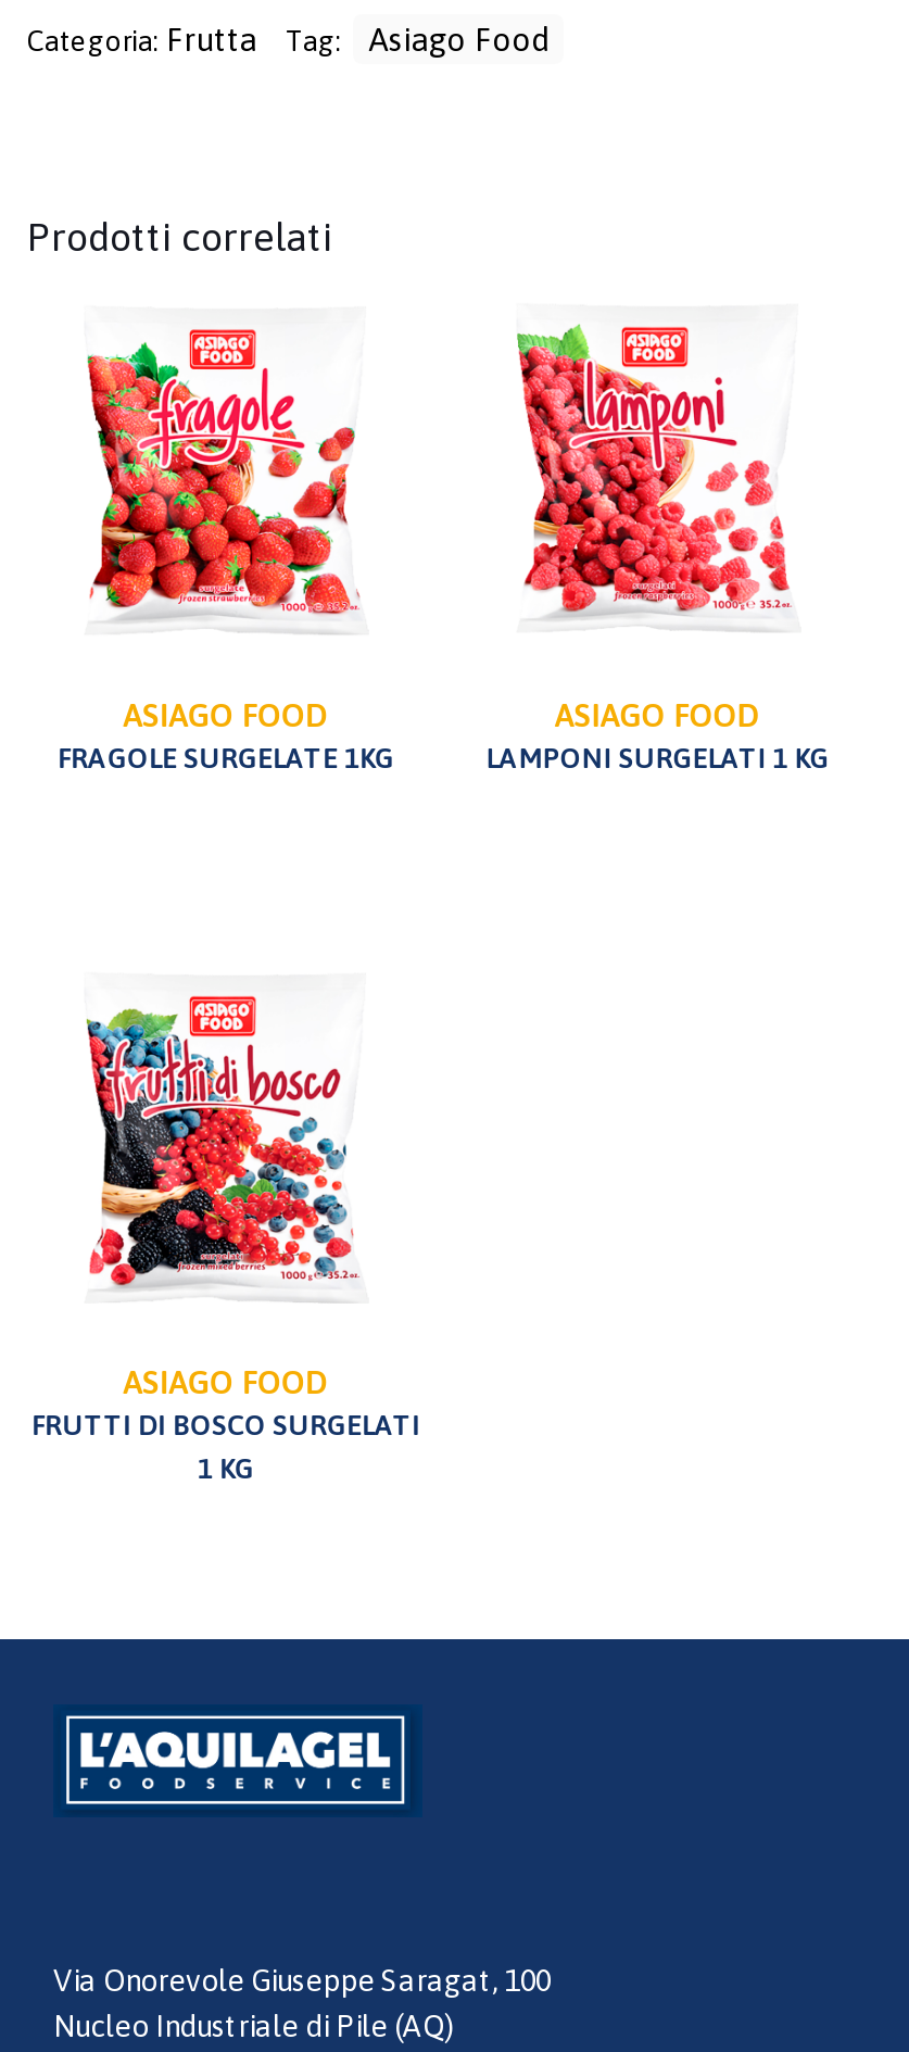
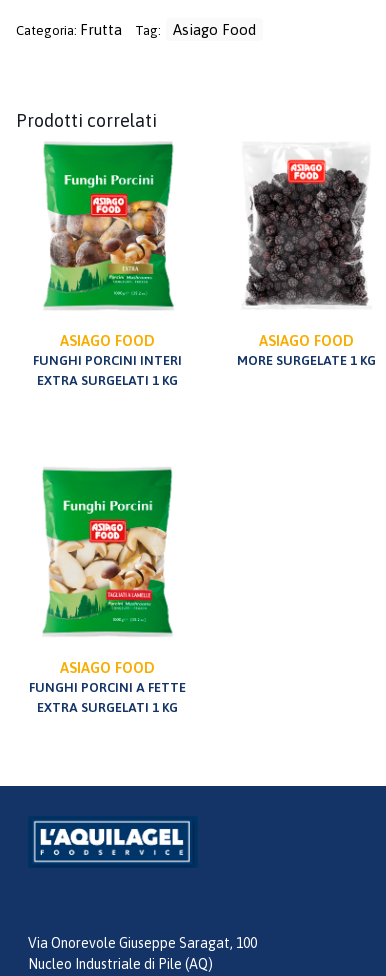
[86,286,368,646] [image] -> [43,142,174,310] [image]
[516,320,792,640] [image] -> [242,158,369,307] [image]
[58,743,395,775] FRAGOLE SURGELATE 1KG -> [33,353,182,388] FUNGHI PORCINI INTERI | EXTRA SURGELATI 1 KG
[486,743,829,775] LAMPONI SURGELATI 1 KG -> [237,353,376,368] MORE SURGELATE 1 KG
[86,994,364,1311] [image] -> [42,468,173,636] [image]
[32,1408,421,1484] FRUTTI DI BOSCO SURGELATI | 1 KG -> [29,680,186,715] FUNGHI PORCINI A FETTE | EXTRA SURGELATI 1 KG

